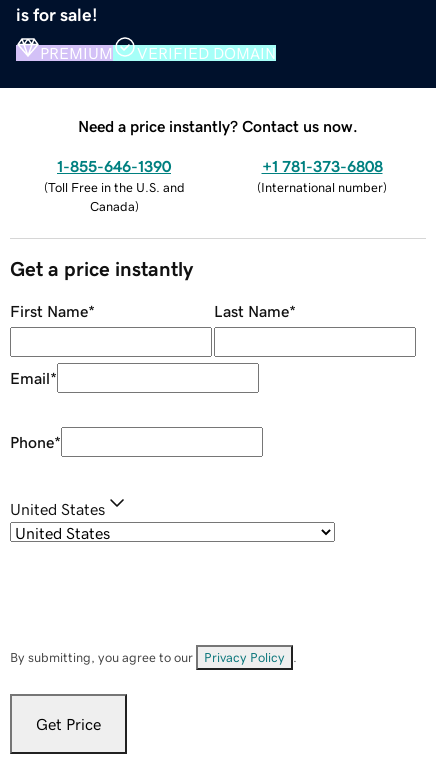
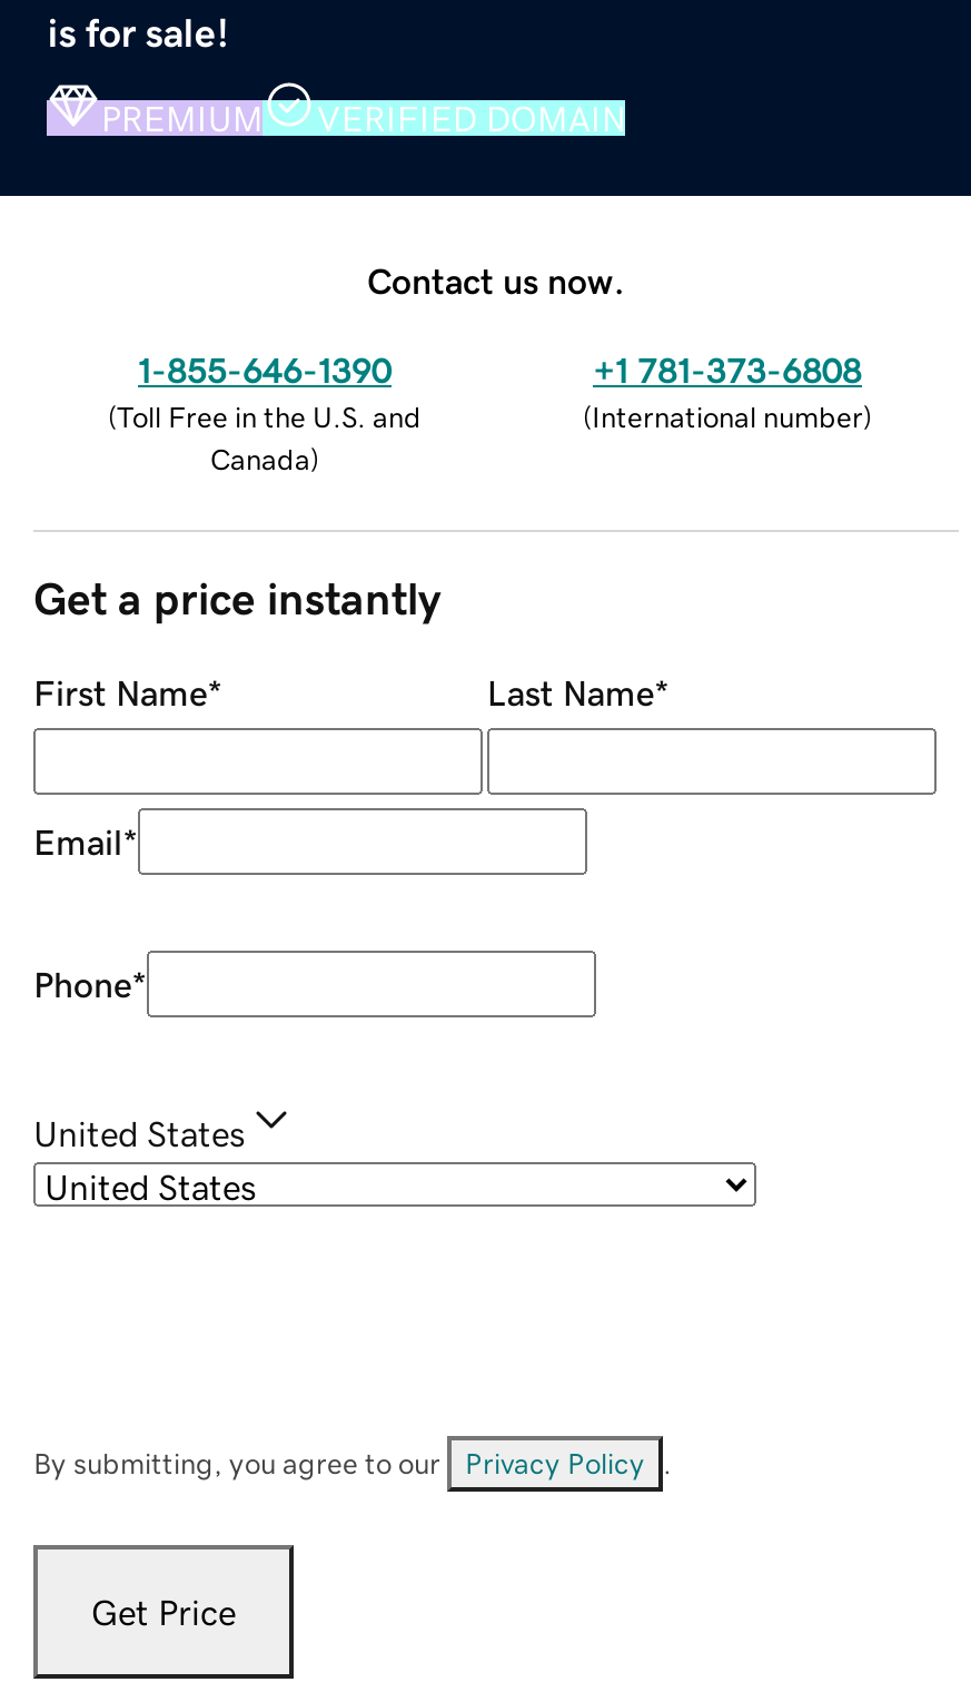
[78,118,358,134] Need a price instantly? Contact us now. -> [367,262,625,297] Contact us now.

